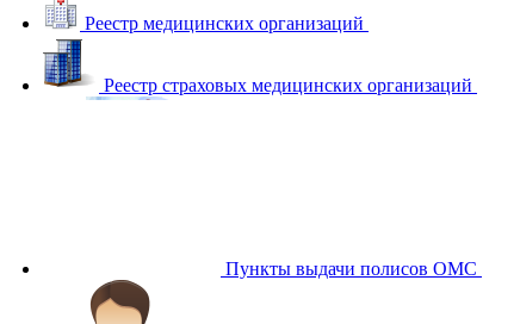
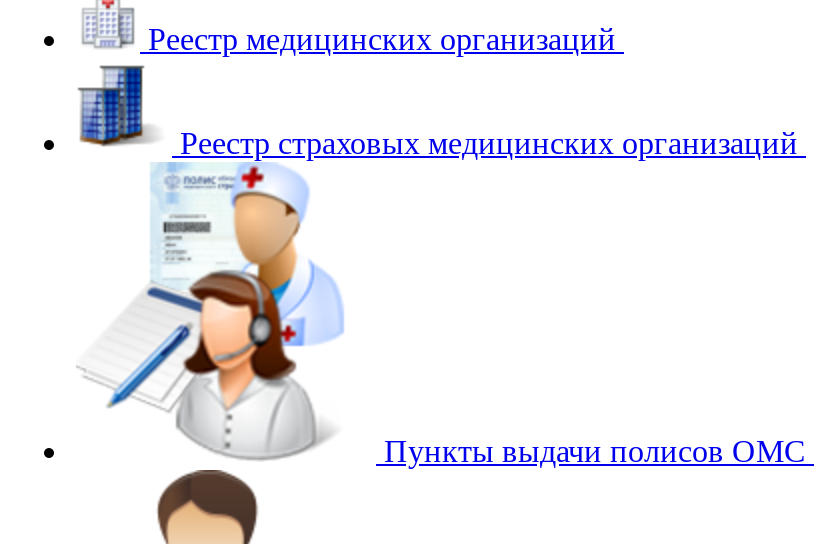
none -> [82,166,344,462] [image]

